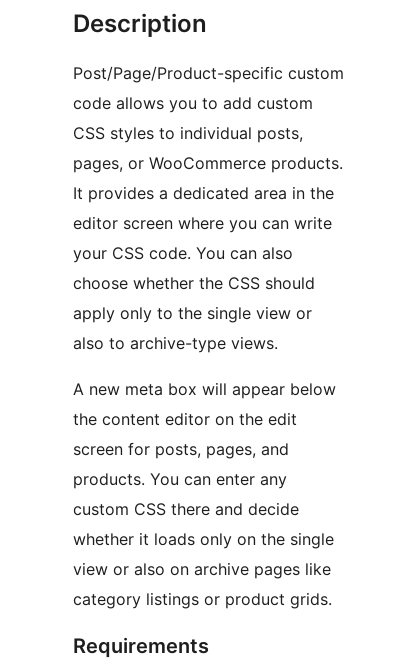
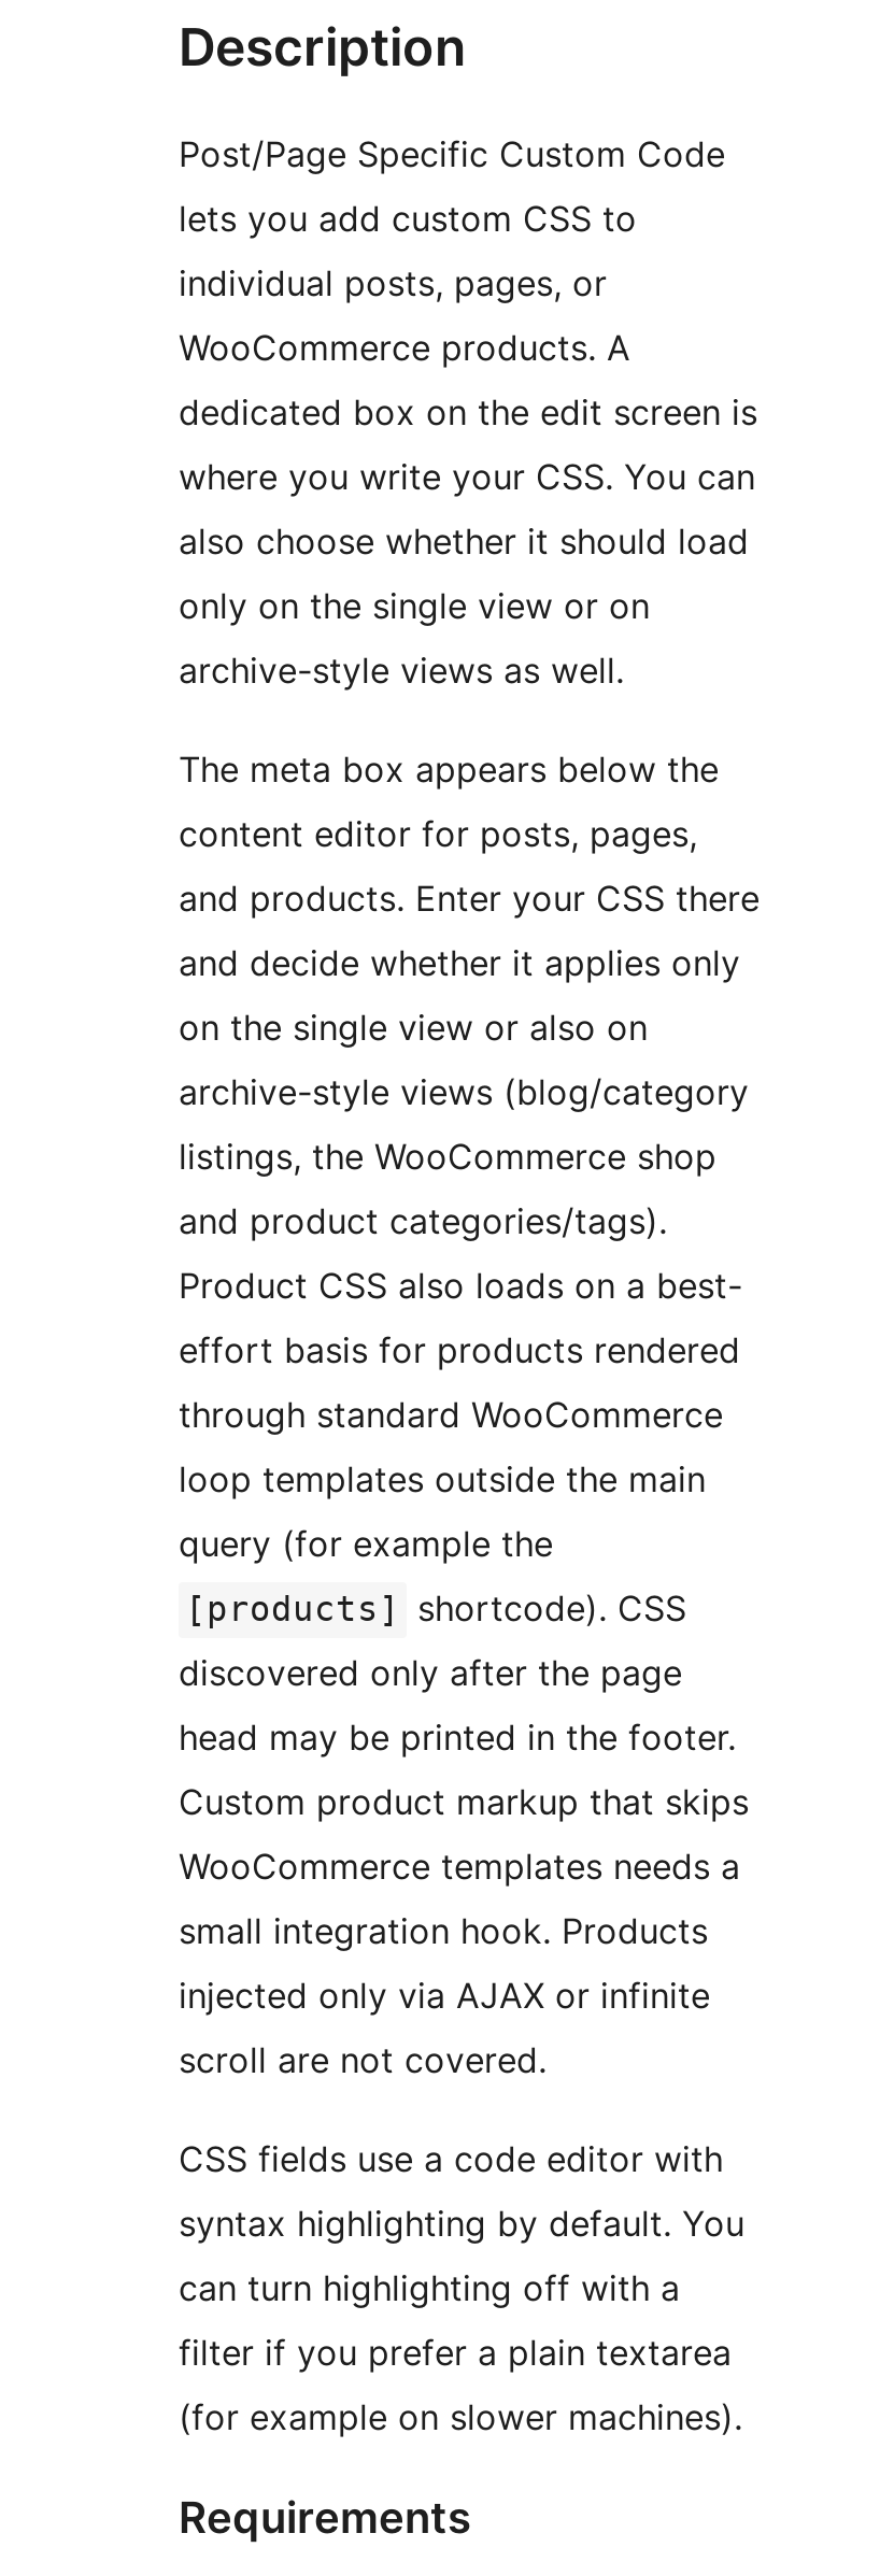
[73,63,344,609] Post/Page/Product-specific custom | code allows you to add custom | CSS styles to individual posts, | pages, or WooCommerce products. | It provides a dedicated area in the | editor screen where you can write | your CSS code. You can also | choose whether the CSS should | apply only to the single view or | also to archive-type views. | A new meta box will appear below | the content editor on the edit | screen for posts, pages, and | products. You can enter any | custom CSS there and decide | whether it loads only on the single | view or also on archive pages like | category listings or product grids. -> [179,133,760,2439] Post/Page Specific Custom Code | lets you add custom CSS to | individual posts, pages, or | WooCommerce products. A | dedicated box on the edit screen is | where you write your CSS. You can | also choose whether it should load | only on the single view or on | archive-style views as well. | The meta box appears below the | content editor for posts, pages, | and products. Enter your CSS there | and decide whether it applies only | on the single view or also on | archive-style views (blog/category | listings, the WooCommerce shop | and product categories/tags). | Product CSS also loads on a best- | effort basis for products rendered | through standard WooCommerce | loop templates outside the main | query (for example the | [products] shortcode). CSS | discovered only after the page | head may be printed in the footer. | Custom product markup that skips | WooCommerce templates needs a | small integration hook. Products | injected only via AJAX or infinite | scroll are not covered. | CSS fields use a code editor with | syntax highlighting by default. You | can turn highlighting off with a | filter if you prefer a plain textarea | (for example on slower machines).

